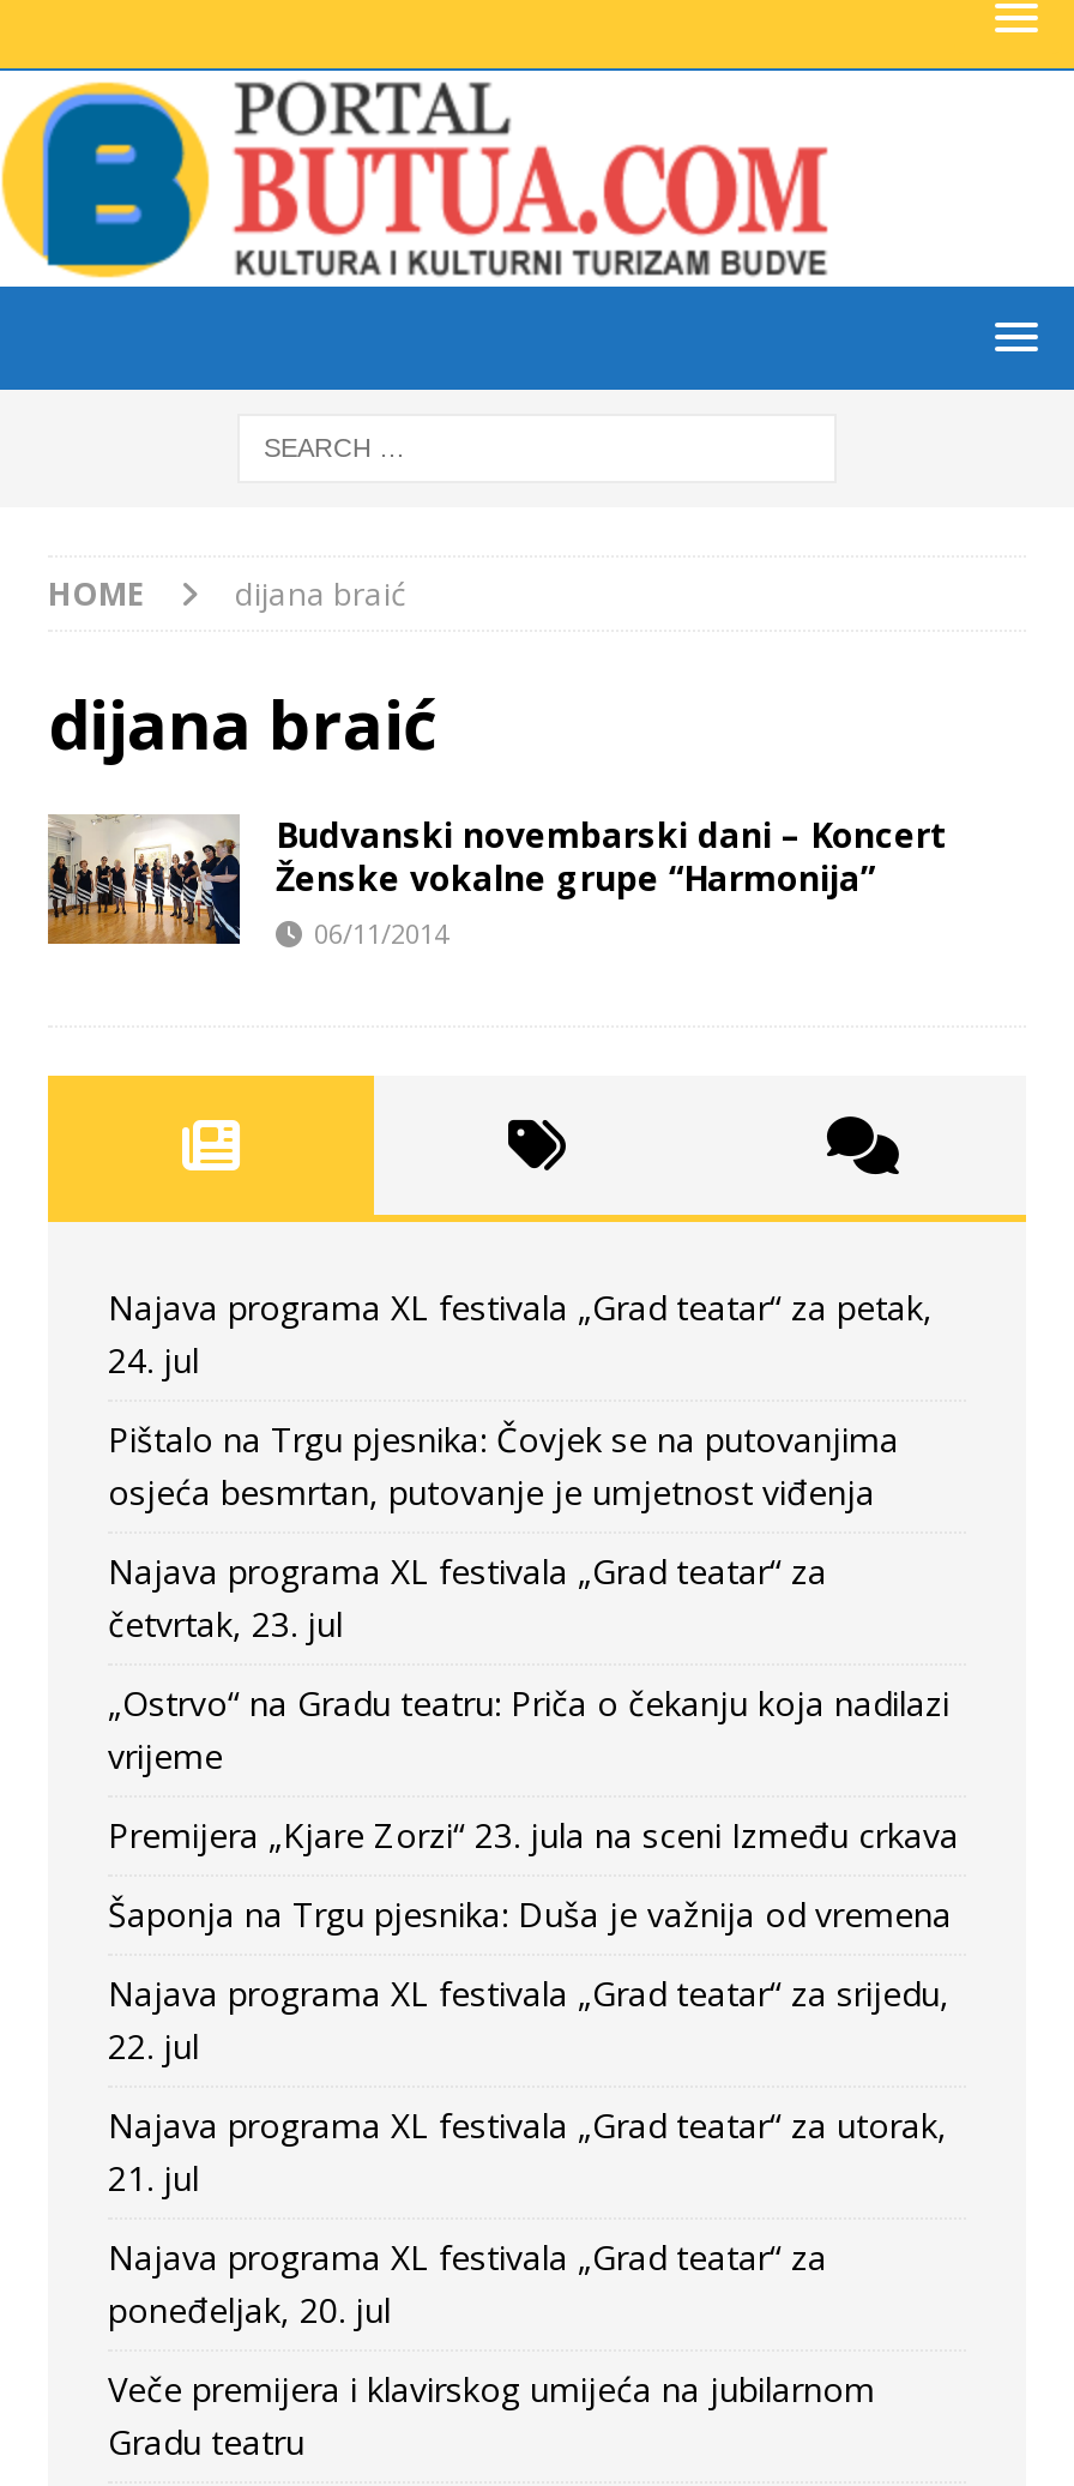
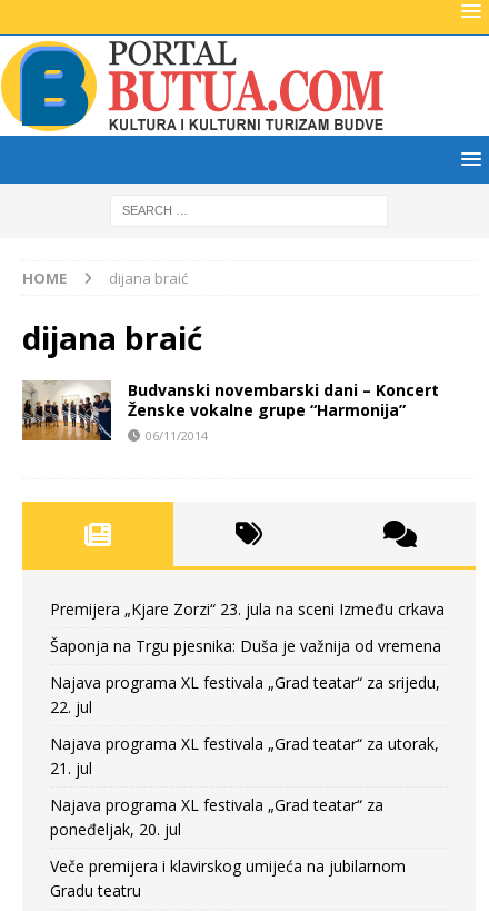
[108,1284,949,1778] Najava programa XL festivala „Grad teatar“ za petak, | 24. jul | Pištalo na Trgu pjesnika: Čovjek se na putovanjima | osjeća besmrtan, putovanje je umjetnost viđenja | Najava programa XL festivala „Grad teatar“ za | četvrtak, 23. jul | „Ostrvo“ na Gradu teatru: Priča o čekanju koja nadilazi | vrijeme -> none

